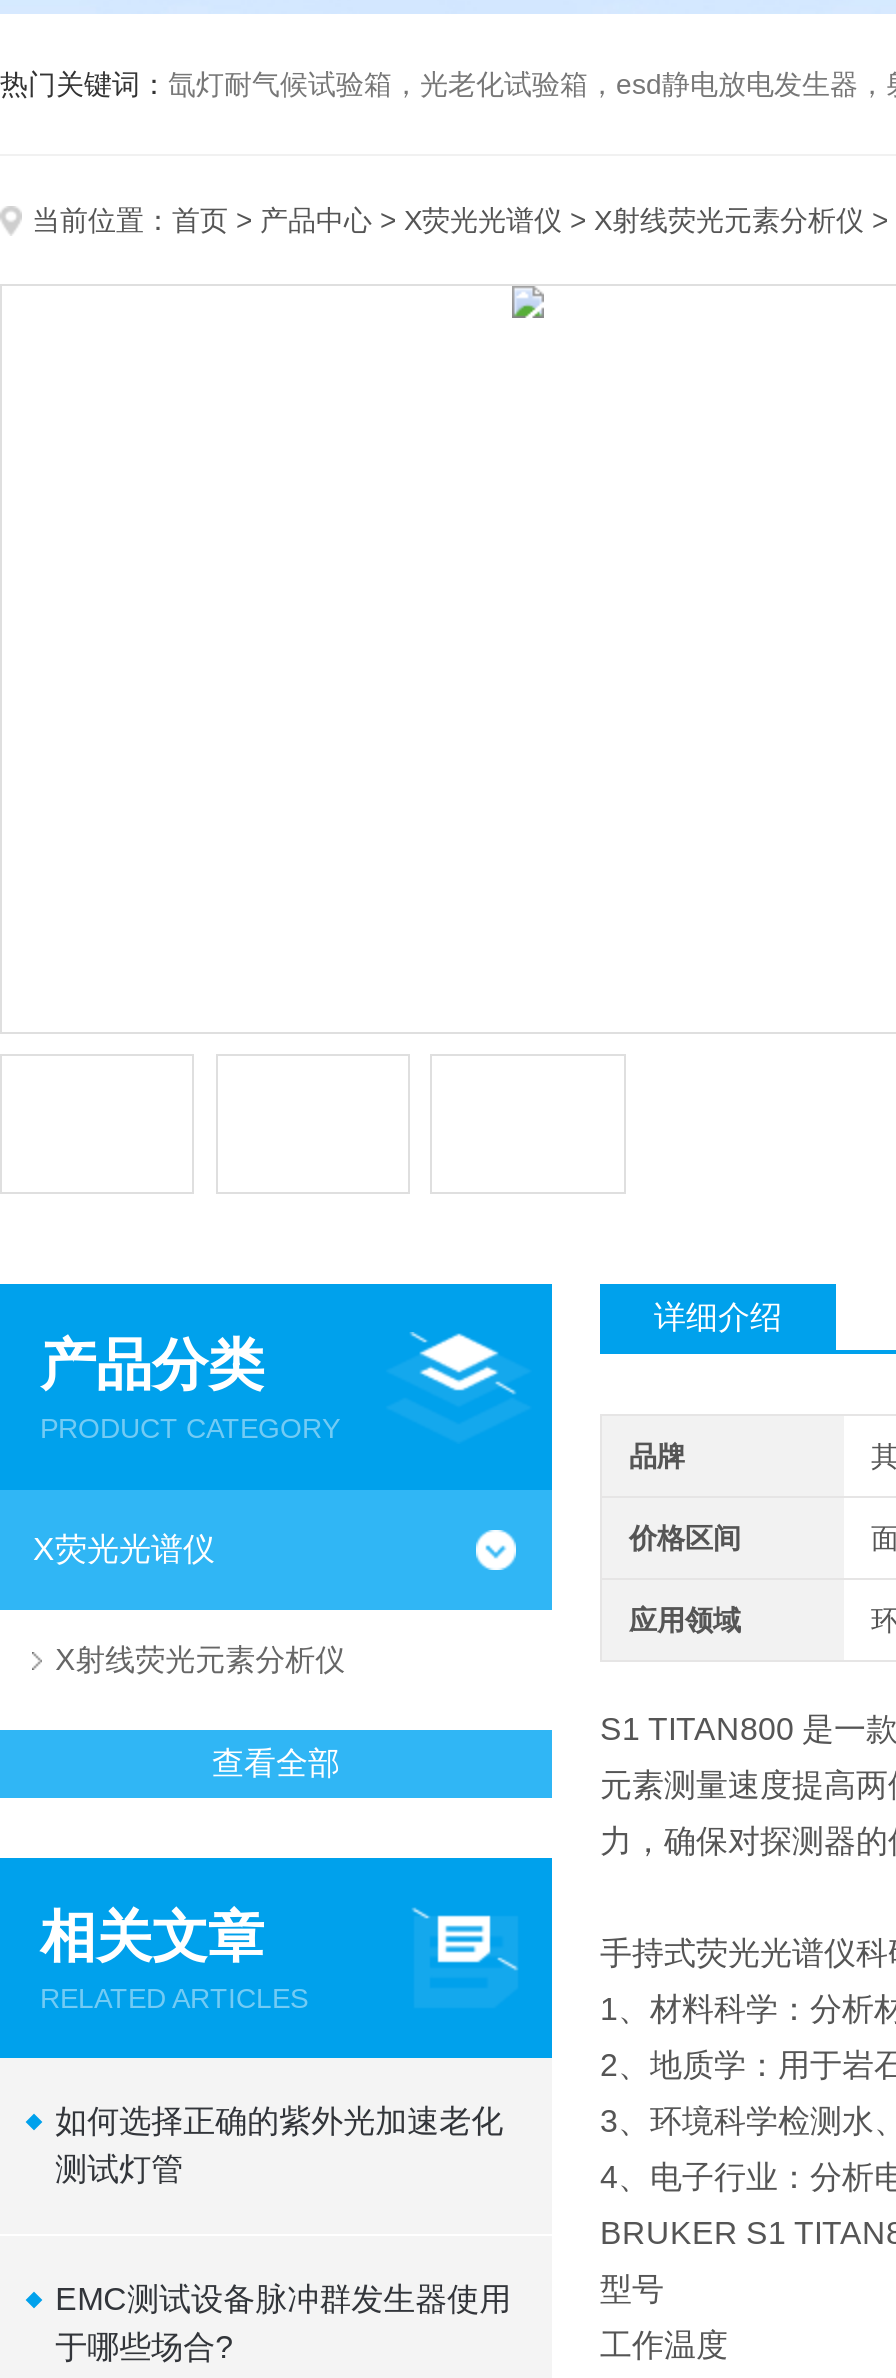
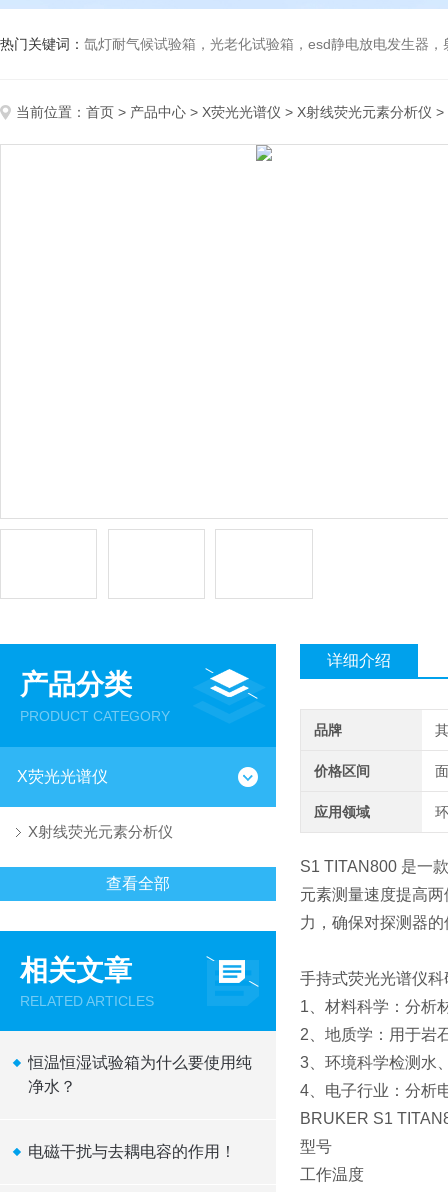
[55,2104,503,2186] 如何选择正确的紫外光加速老化 | 测试灯管 -> [28,1054,252,1095] 恒温恒湿试验箱为什么要使用纯 | 净水？
[55,2282,511,2364] EMC测试设备脉冲群发生器使用 | 于哪些场合? -> [28,1143,236,1160] 电磁干扰与去耦电容的作用！

